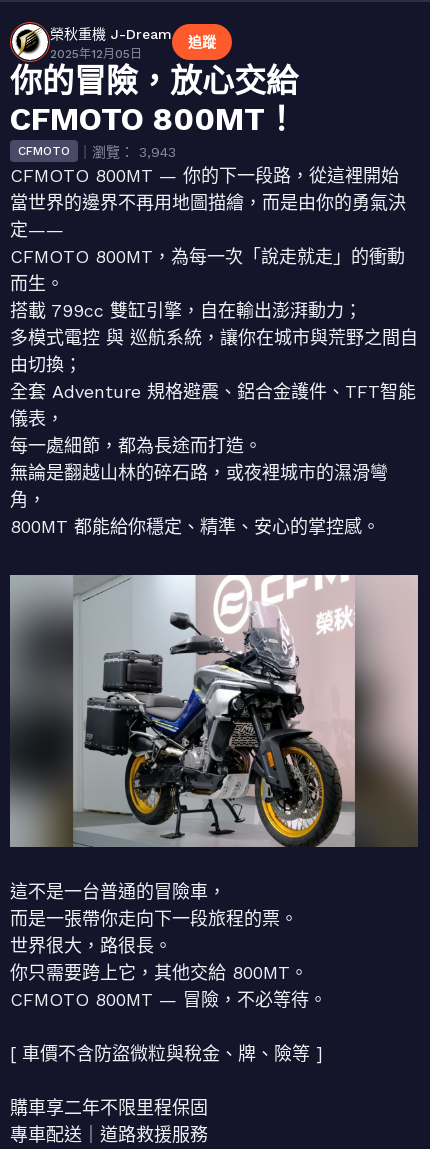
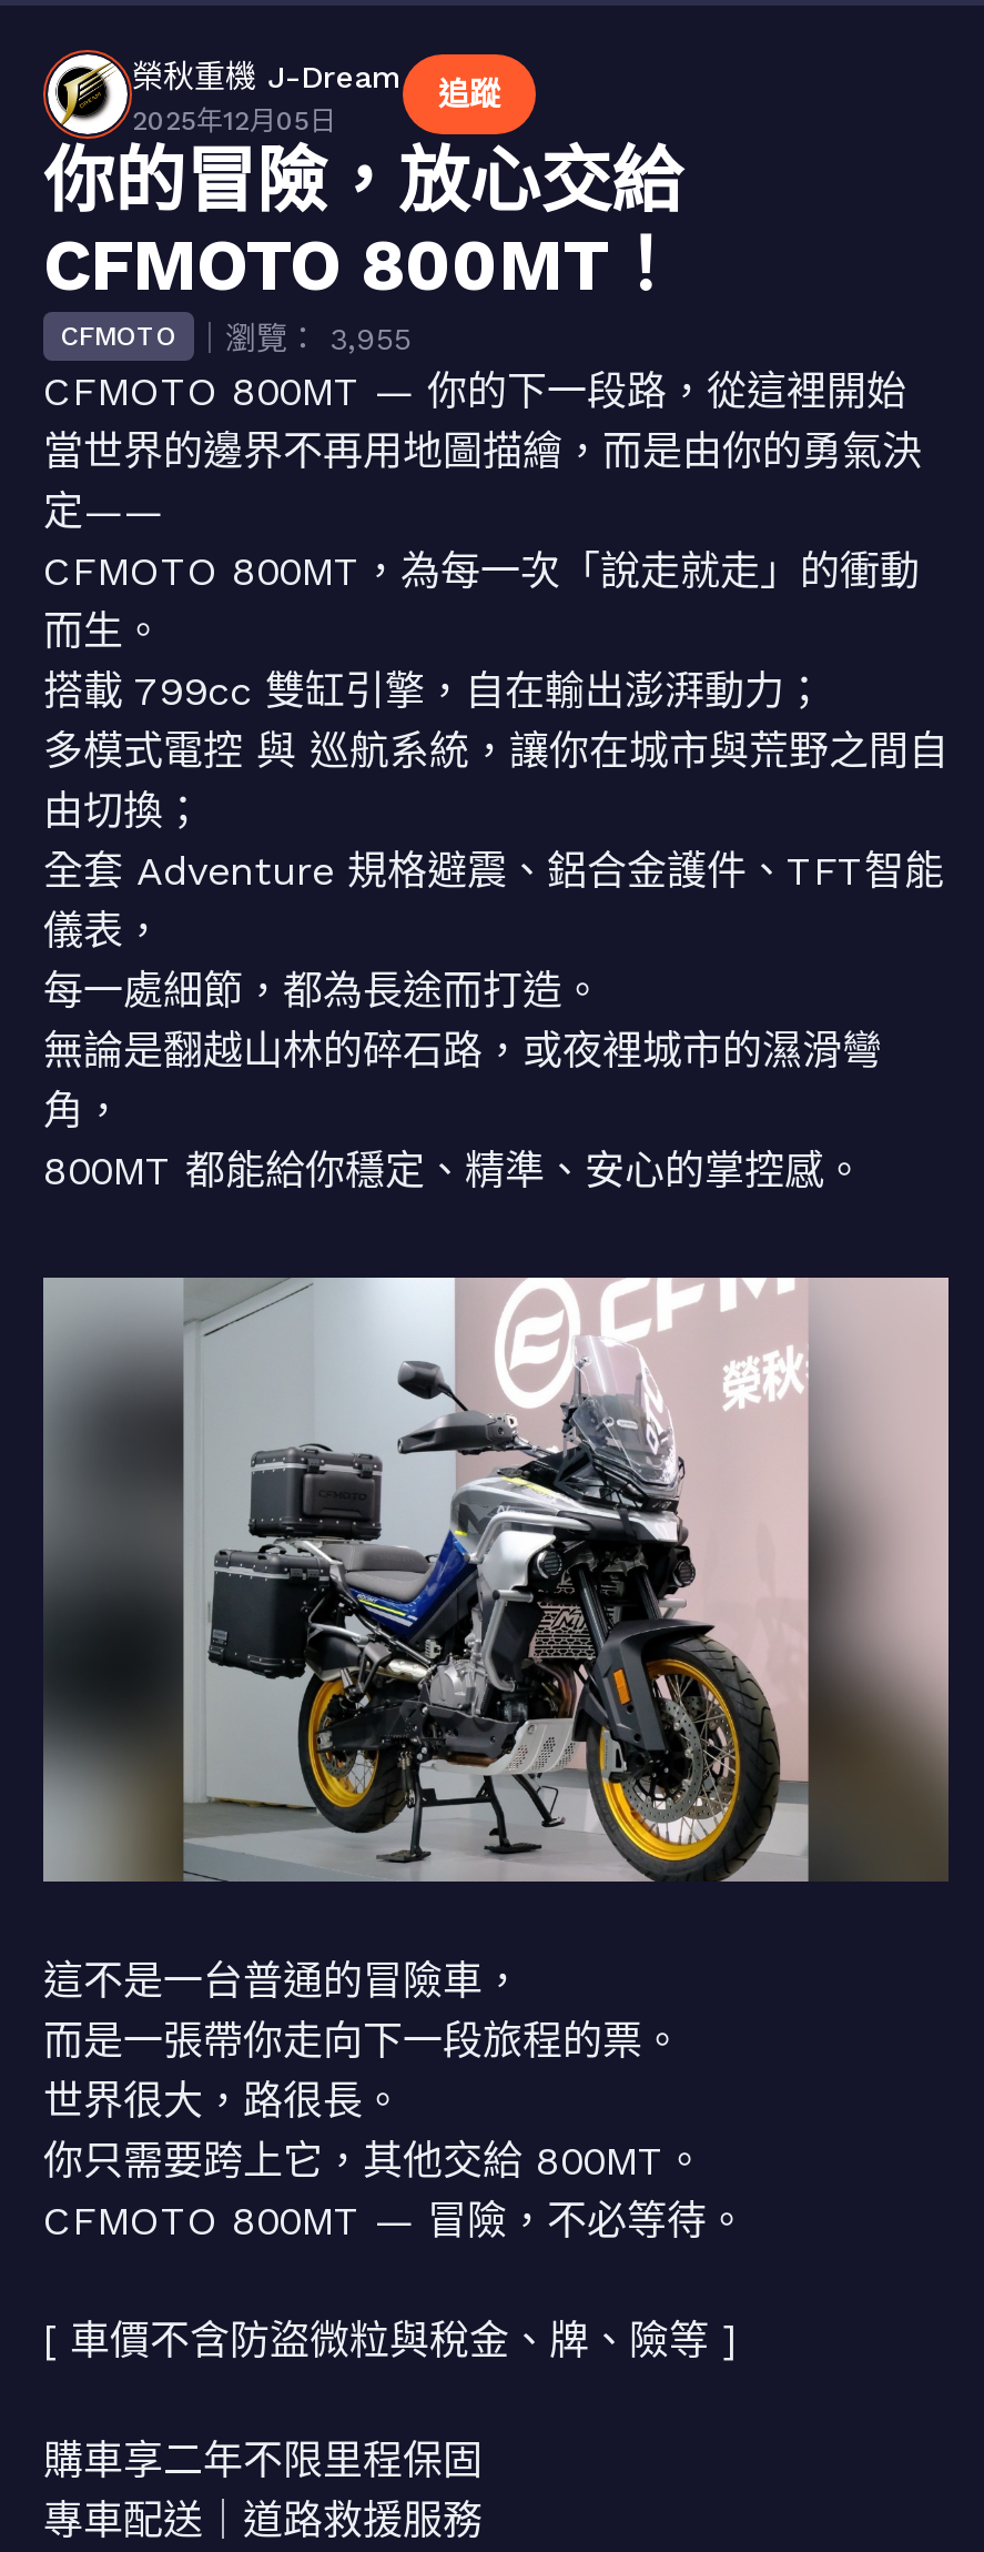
[18,143,176,159] CFMOTO ｜瀏覽： 3,943 -> [61,320,412,355] CFMOTO ｜瀏覽： 3,955

